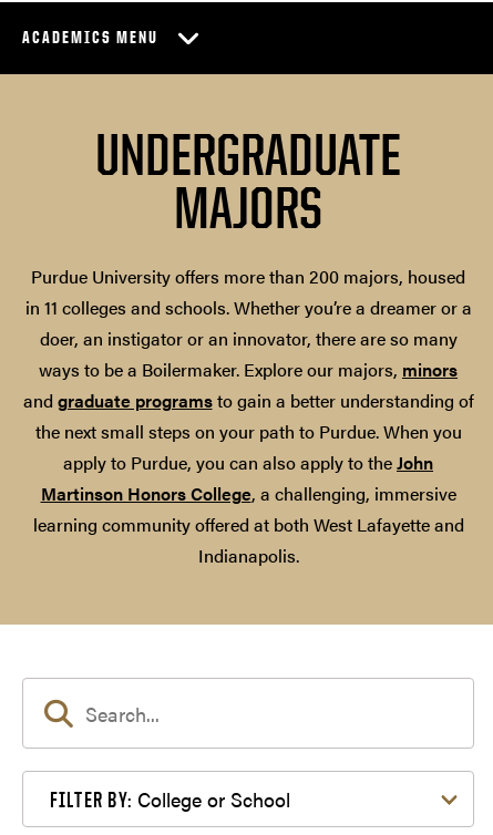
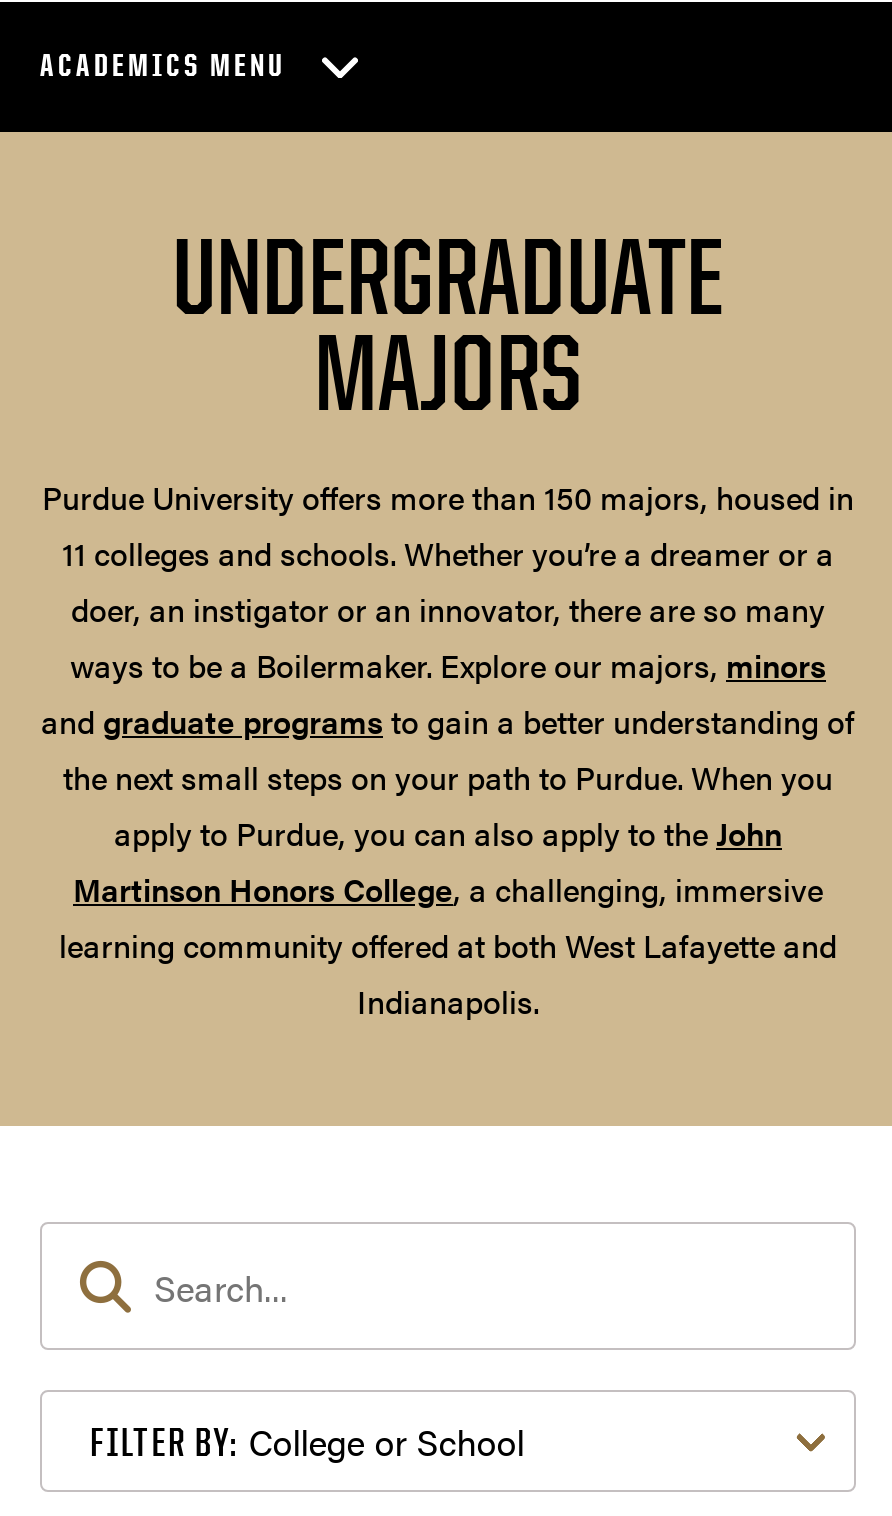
[25,264,471,320] Purdue University offers more than 200 majors, housed | in 11 colleges and schools. Whether you’re a dreamer or a -> [42,474,854,576] Purdue University offers more than 150 majors, housed in | 11 colleges and schools. Whether you’re a dreamer or a

